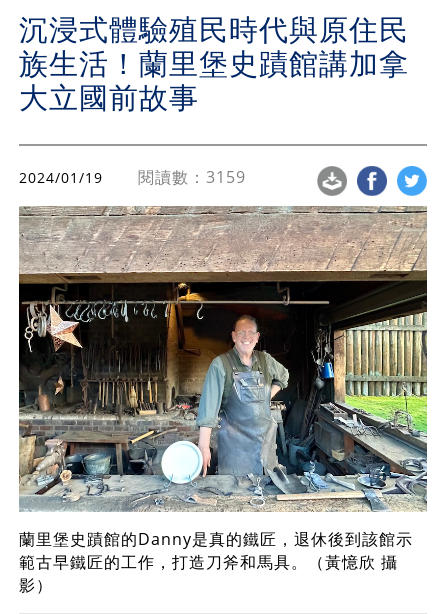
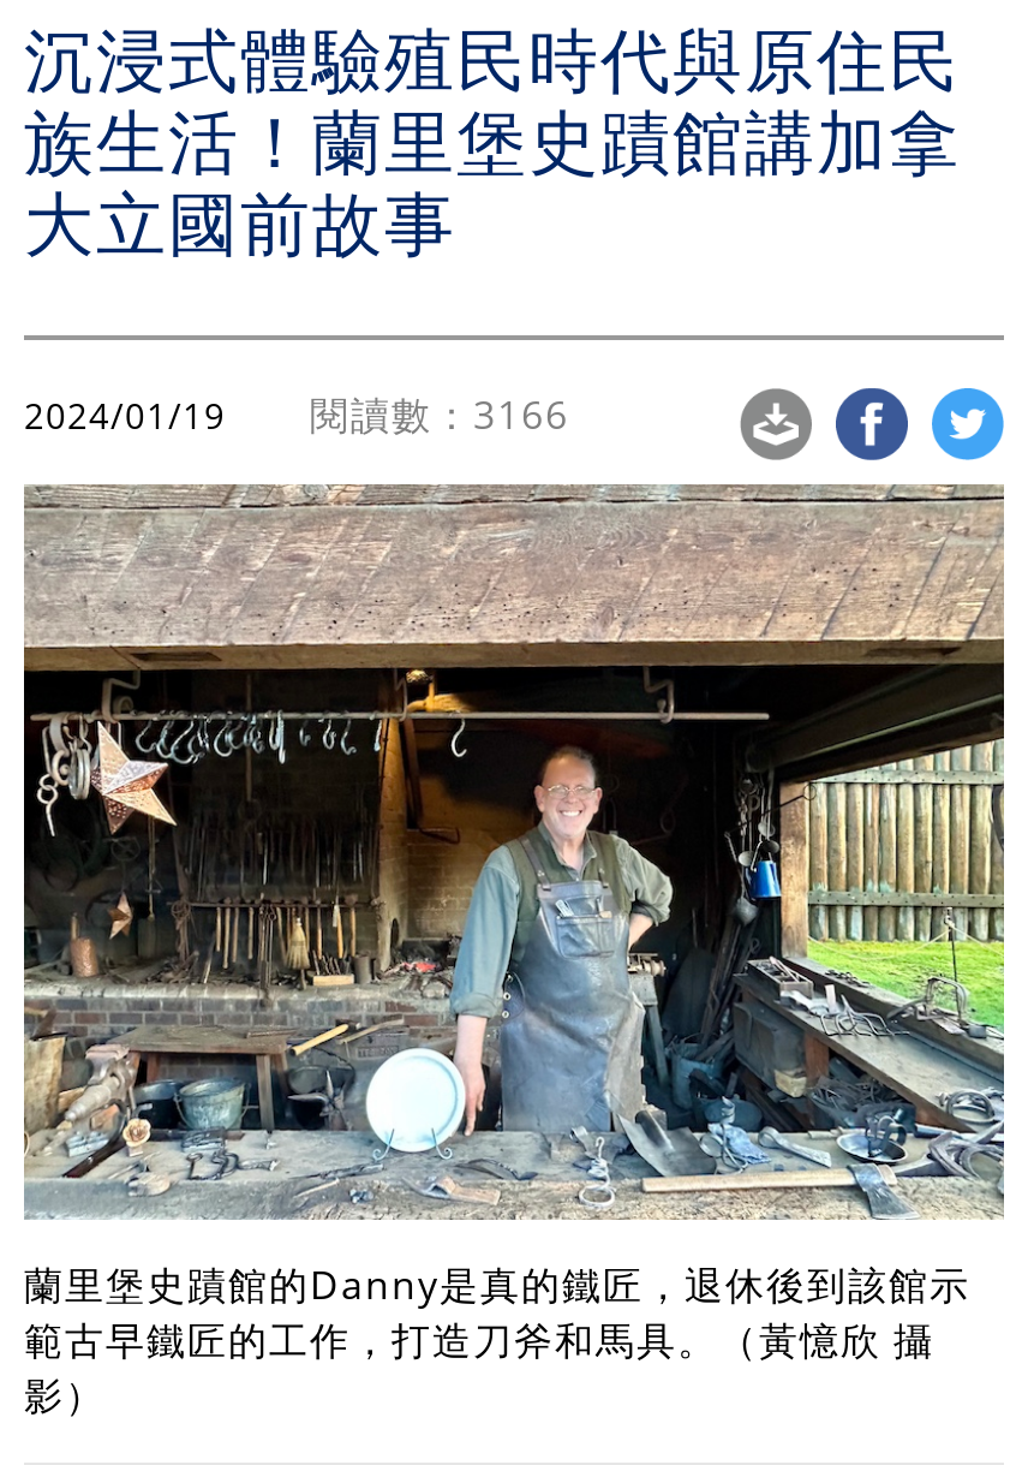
[19,166,246,188] 2024/01/19 閱讀數：3159 -> [24,388,569,441] 2024/01/19 閱讀數：3166

